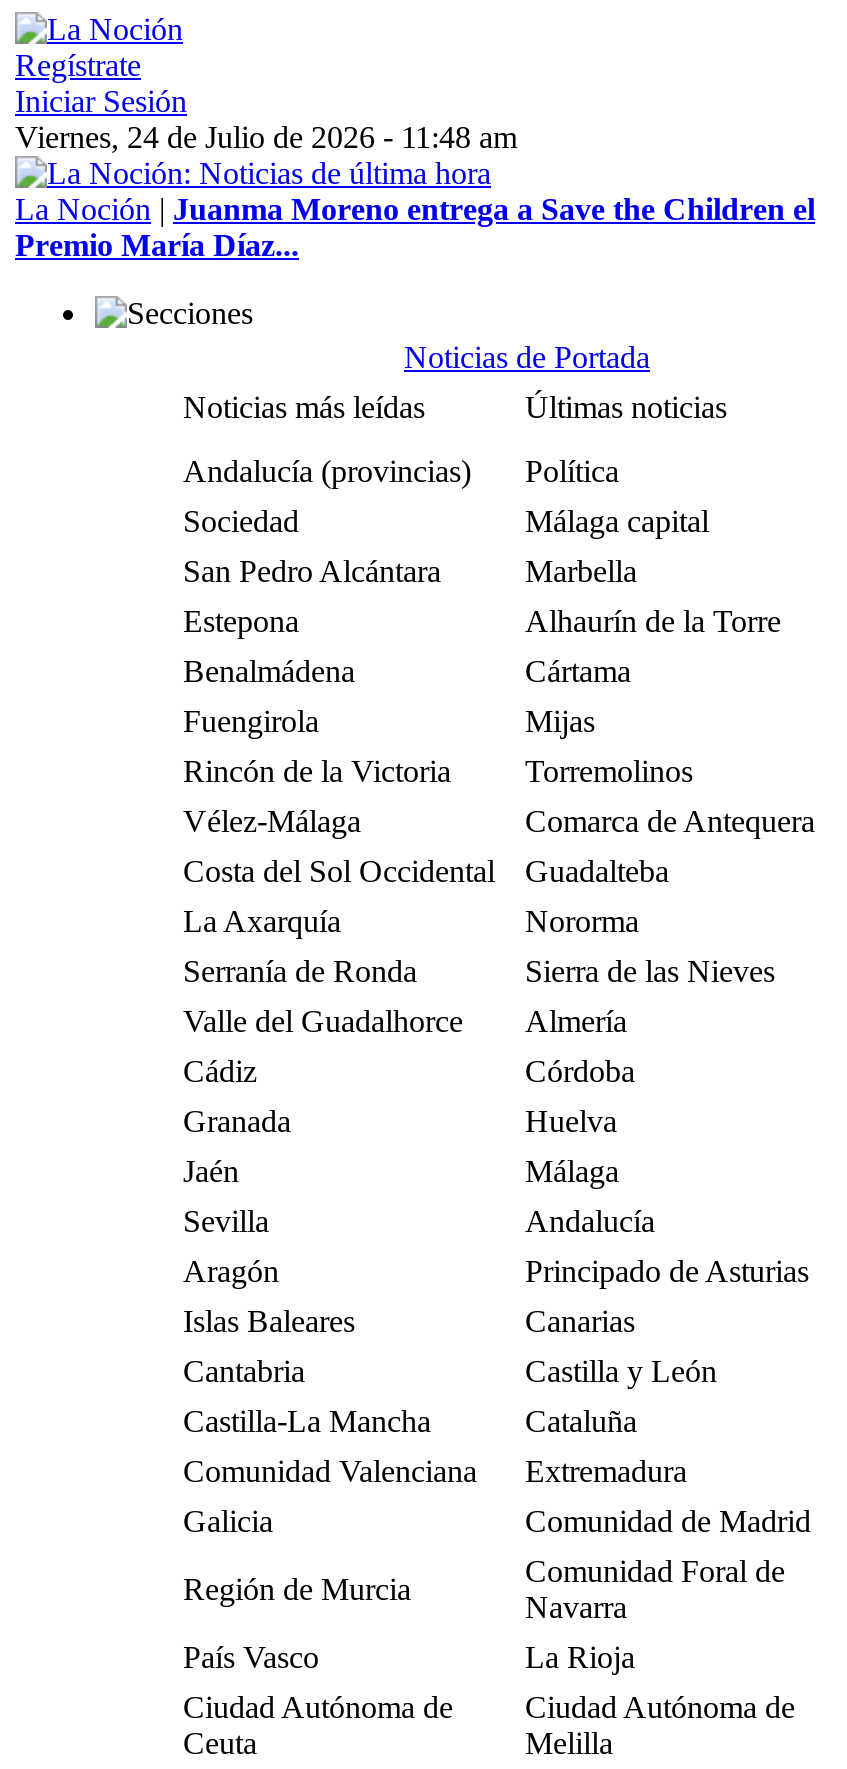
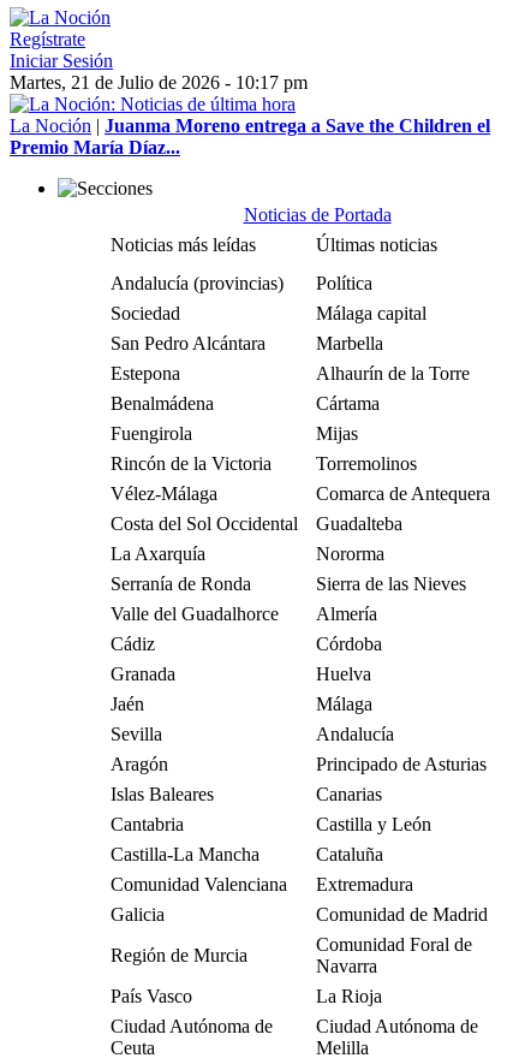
[15,120,517,154] Viernes, 24 de Julio de 2026 - 11:48 am -> [10,72,308,93] Martes, 21 de Julio de 2026 - 10:17 pm

